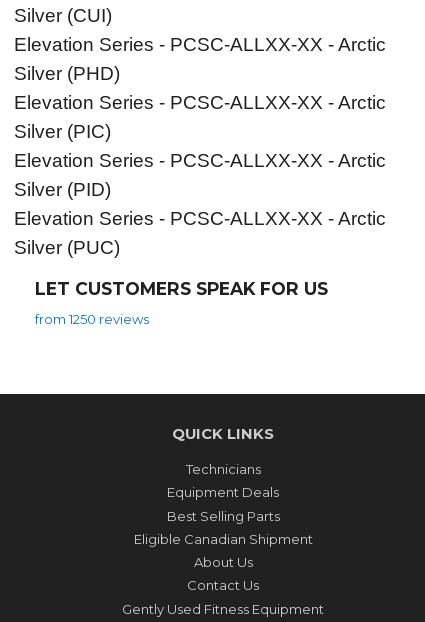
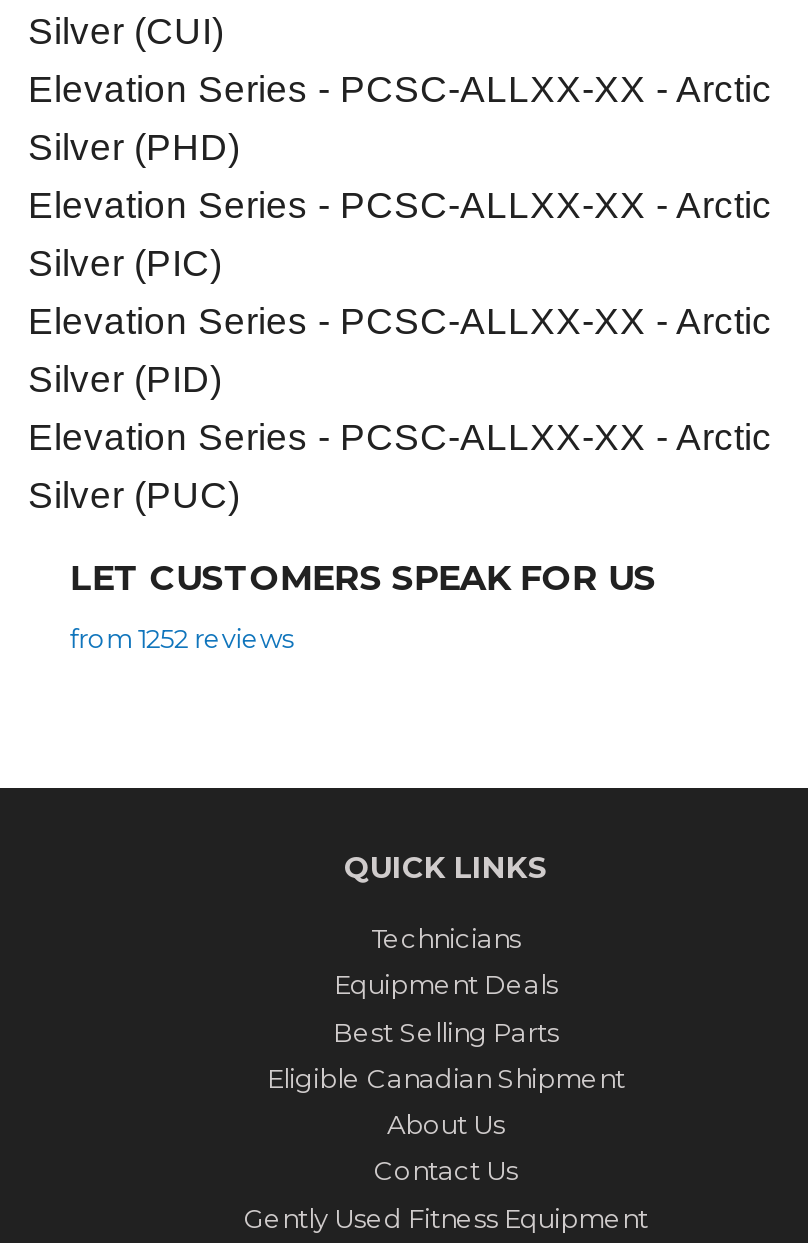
[35,311,149,327] from 1250 reviews -> [70,622,294,654] from 1252 reviews

